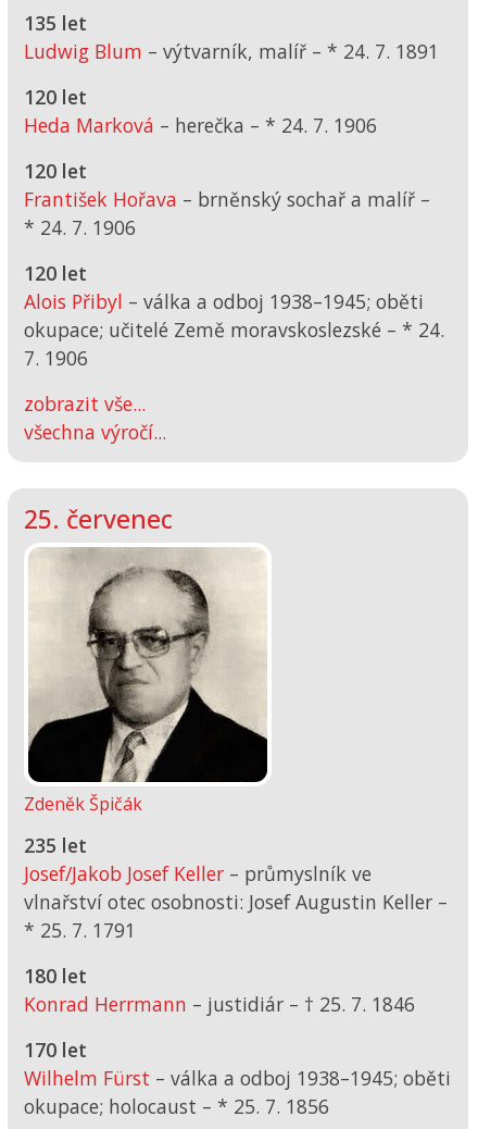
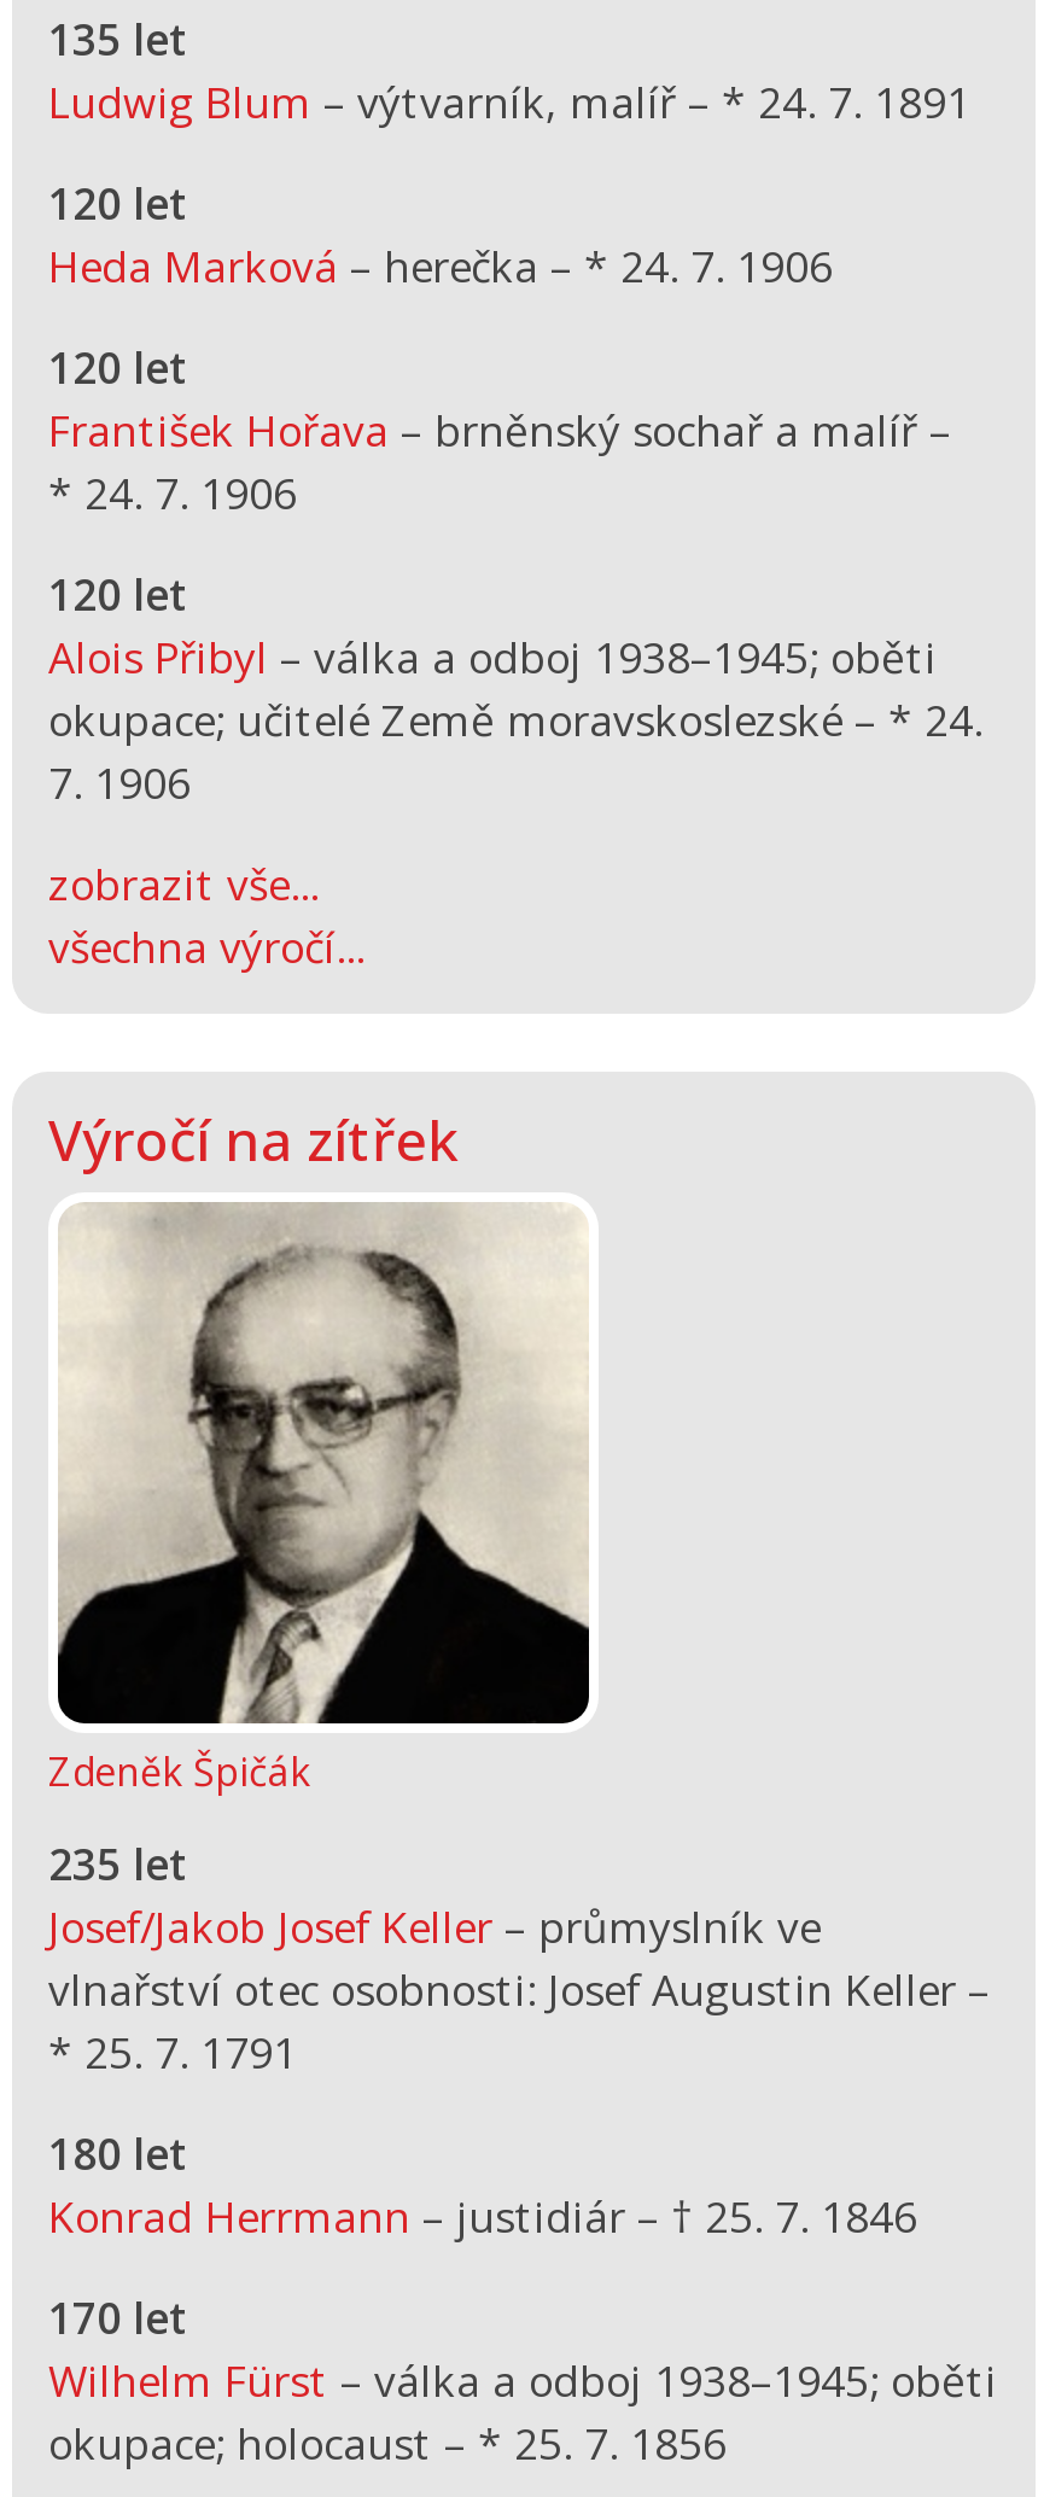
[24,502,173,537] 25. červenec -> [48,1102,459,1179] Výročí na zítřek

